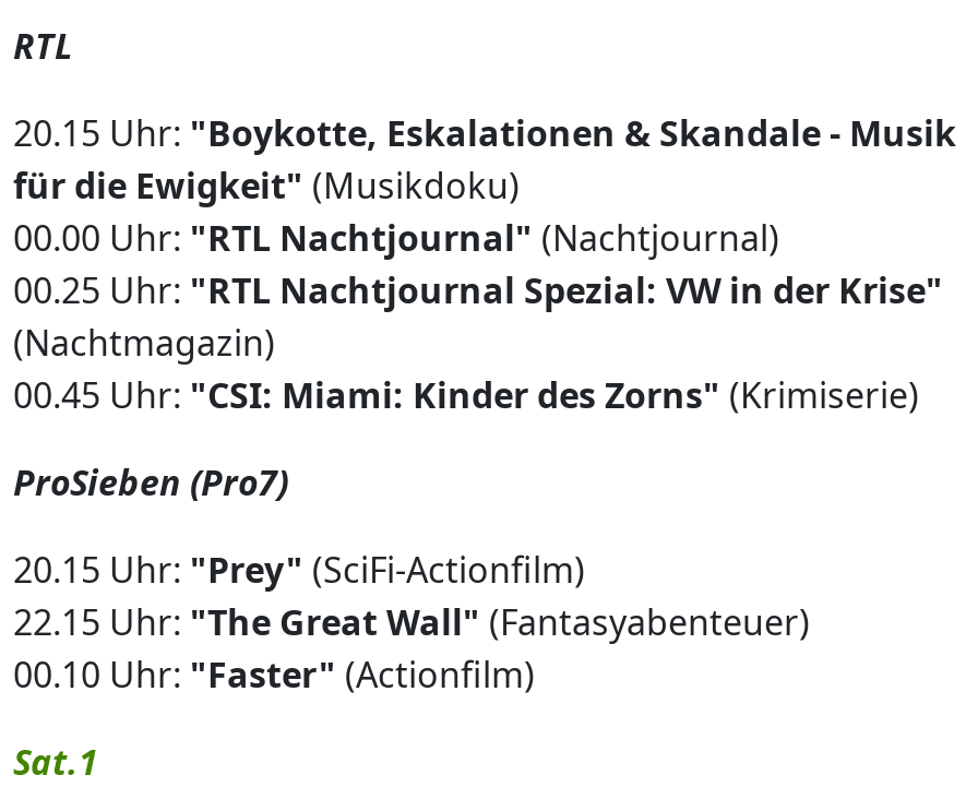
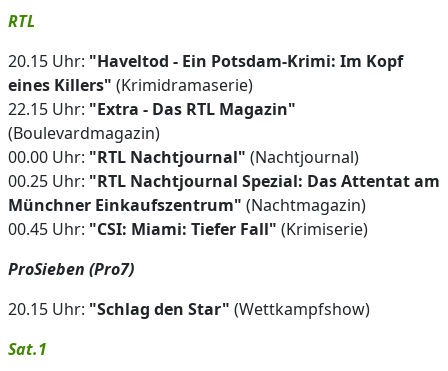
[13,109,956,210] 20.15 Uhr: "Boykotte, Eskalationen & Skandale - Musik | für die Ewigkeit" (Musikdoku) -> [8,50,403,144] 20.15 Uhr: "Haveltod - Ein Potsdam-Krimi: Im Kopf | eines Killers" (Krimidramaserie) | 22.15 Uhr: "Extra - Das RTL Magazin" | (Boulevardmagazin)
moved [13,214,779,262] -> [8,146,359,168]: 00.00 Uhr: "RTL Nachtjournal" (Nachtjournal)
[13,266,943,419] 00.25 Uhr: "RTL Nachtjournal Spezial: VW in der Krise" | (Nachtmagazin) | 00.45 Uhr: "CSI: Miami: Kinder des Zorns" (Krimiserie) -> [8,170,440,240] 00.25 Uhr: "RTL Nachtjournal Spezial: Das Attentat am | Münchner Einkaufszentrum" (Nachtmagazin) | 00.45 Uhr: "CSI: Miami: Tiefer Fall" (Krimiserie)
moved [13,458,288,506] -> [8,258,134,280]: ProSieben (Pro7)
[13,546,810,699] 20.15 Uhr: "Prey" (SciFi-Actionfilm) | 22.15 Uhr: "The Great Wall" (Fantasyabenteuer) | 00.10 Uhr: "Faster" (Actionfilm) -> [8,298,370,320] 20.15 Uhr: "Schlag den Star" (Wettkampfshow)

